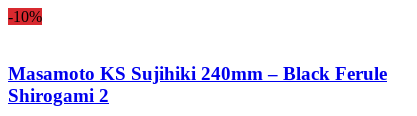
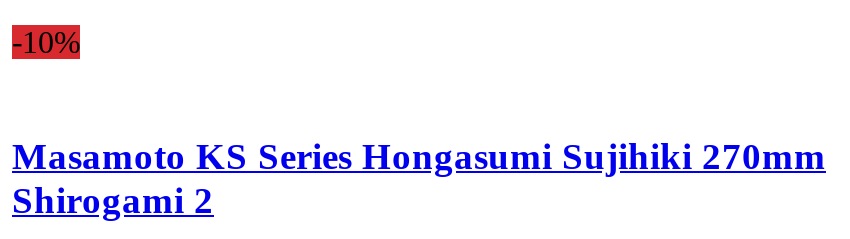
[8,63,387,84] Masamoto KS Sujihiki 240mm – Black Ferule -> [12,135,826,177] Masamoto KS Series Hongasumi Sujihiki 270mm

